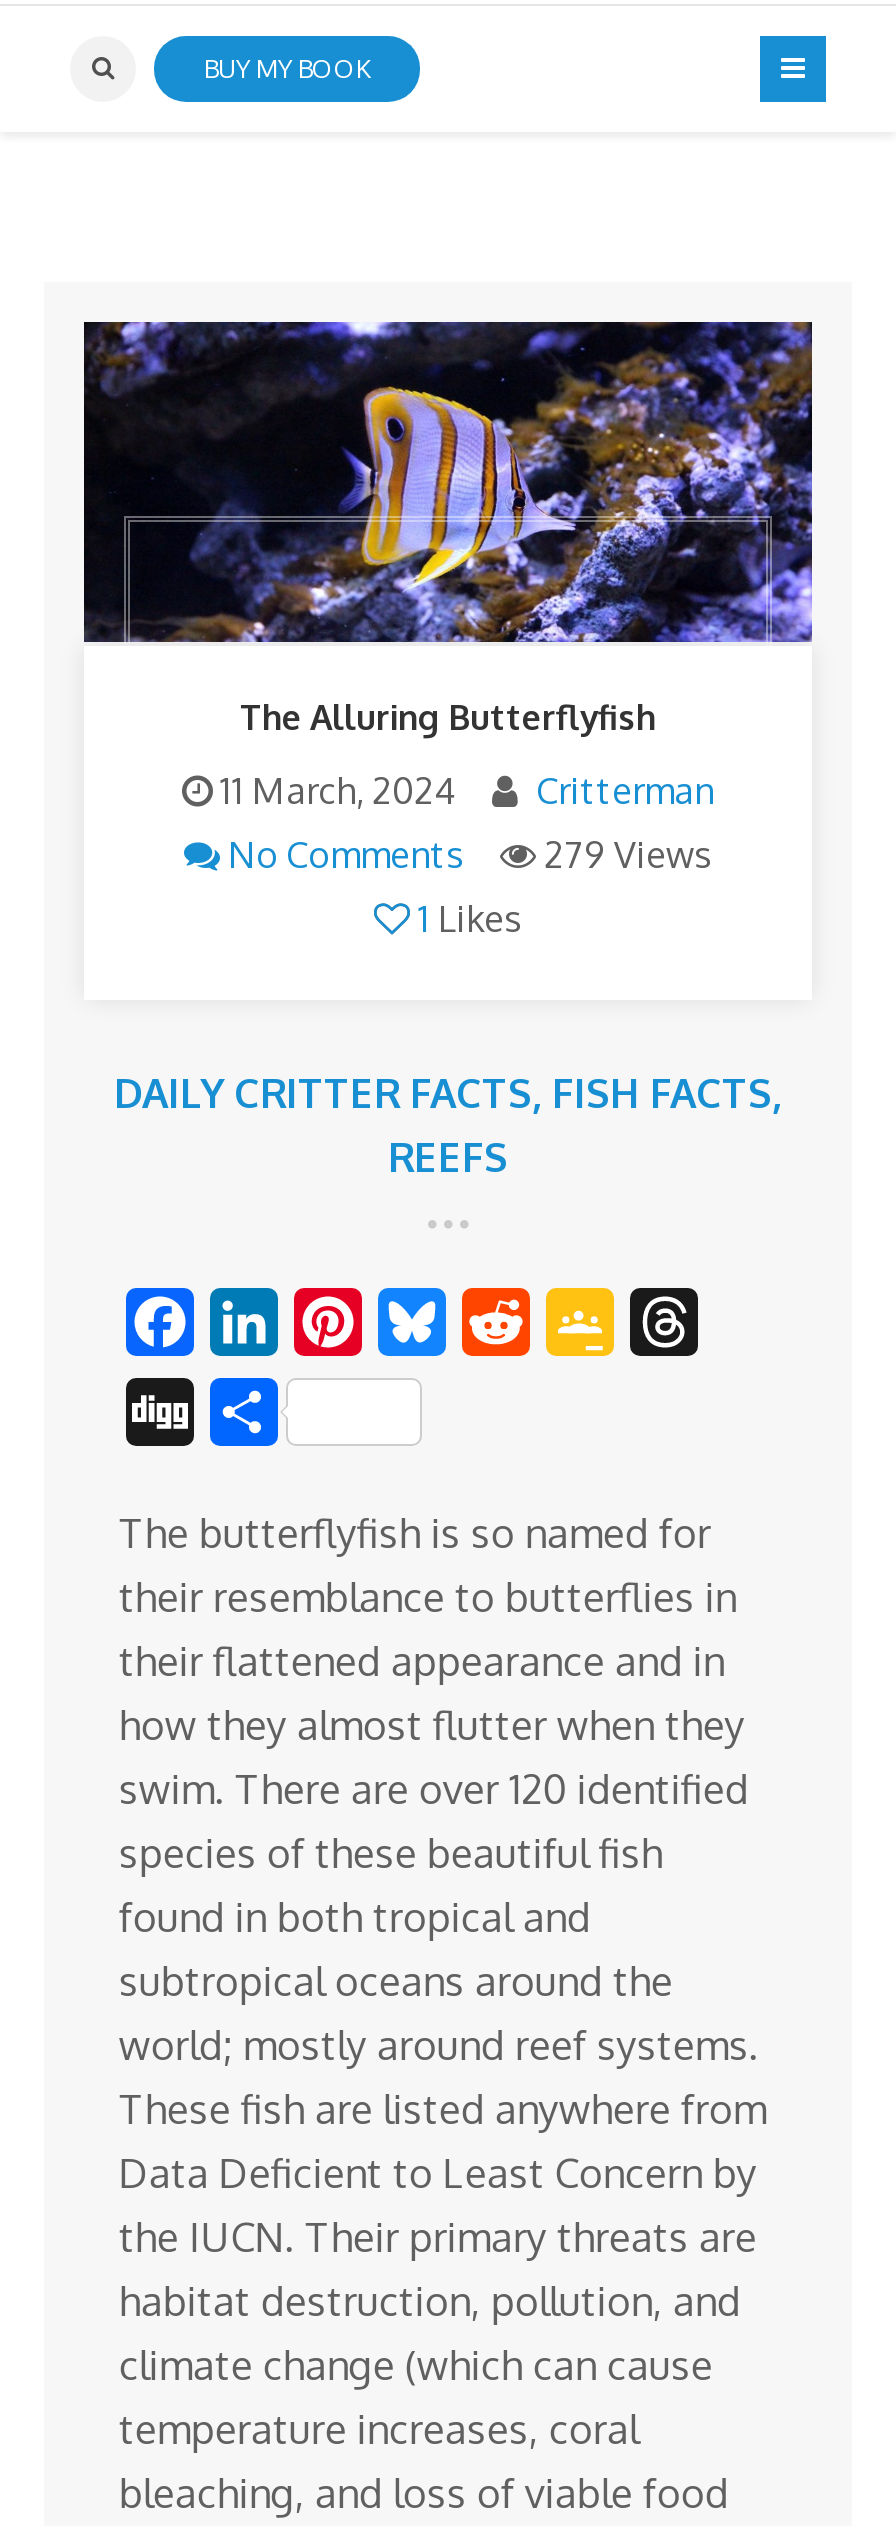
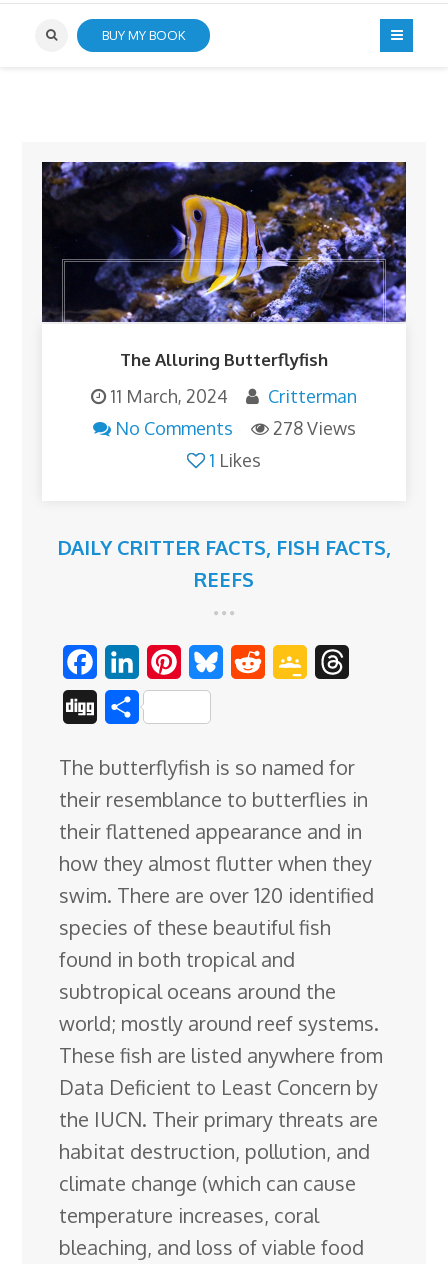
[228,831,712,875] No Comments 279 Views -> [114,416,355,438] No Comments 278 Views

